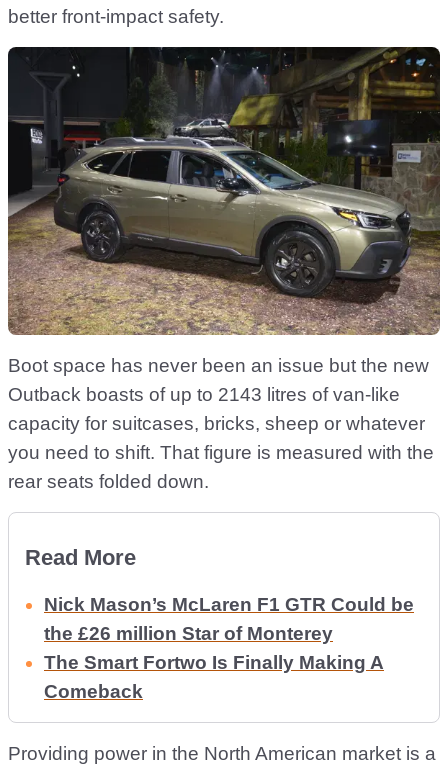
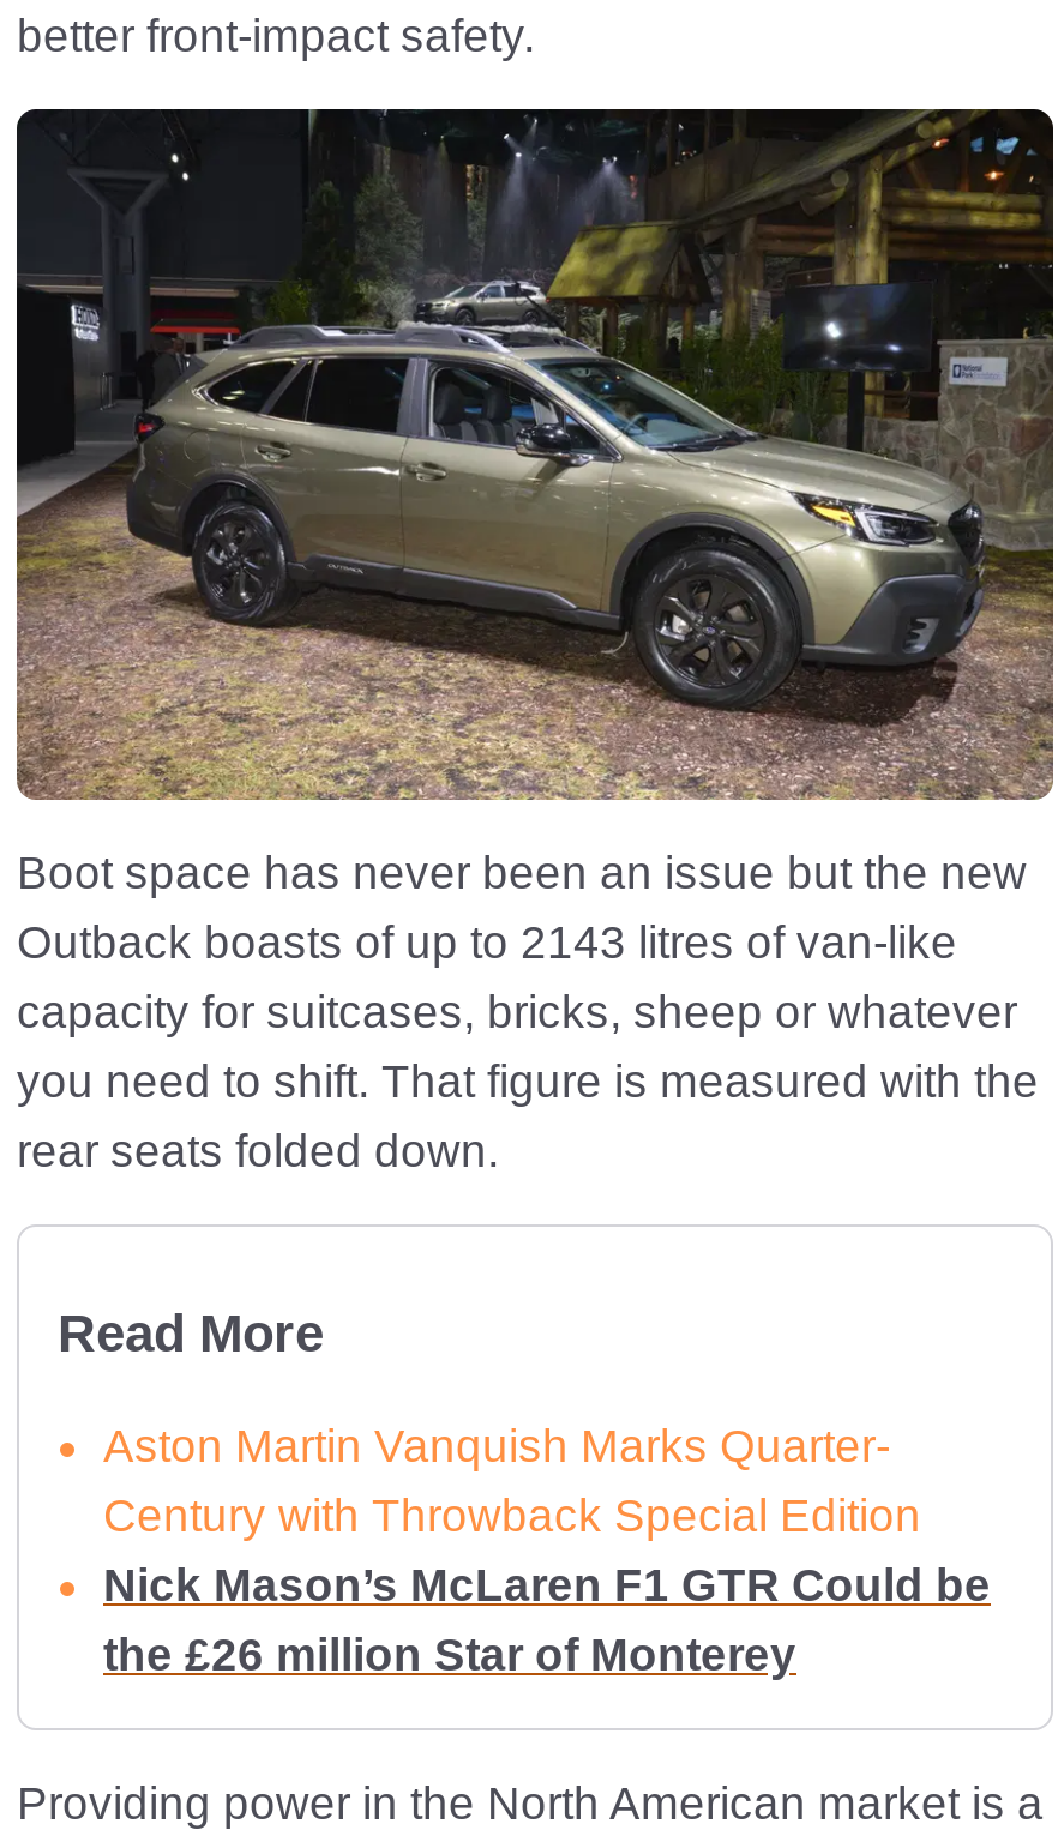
none -> [103,1421,921,1541] Aston Martin Vanquish Marks Quarter- | Century with Throwback Special Edition
moved [44,594,414,644] -> [103,1560,991,1680]: Nick Mason’s McLaren F1 GTR Could be | the £26 million Star of Monterey
[44,652,384,702] The Smart Fortwo Is Finally Making A | Comeback -> none

